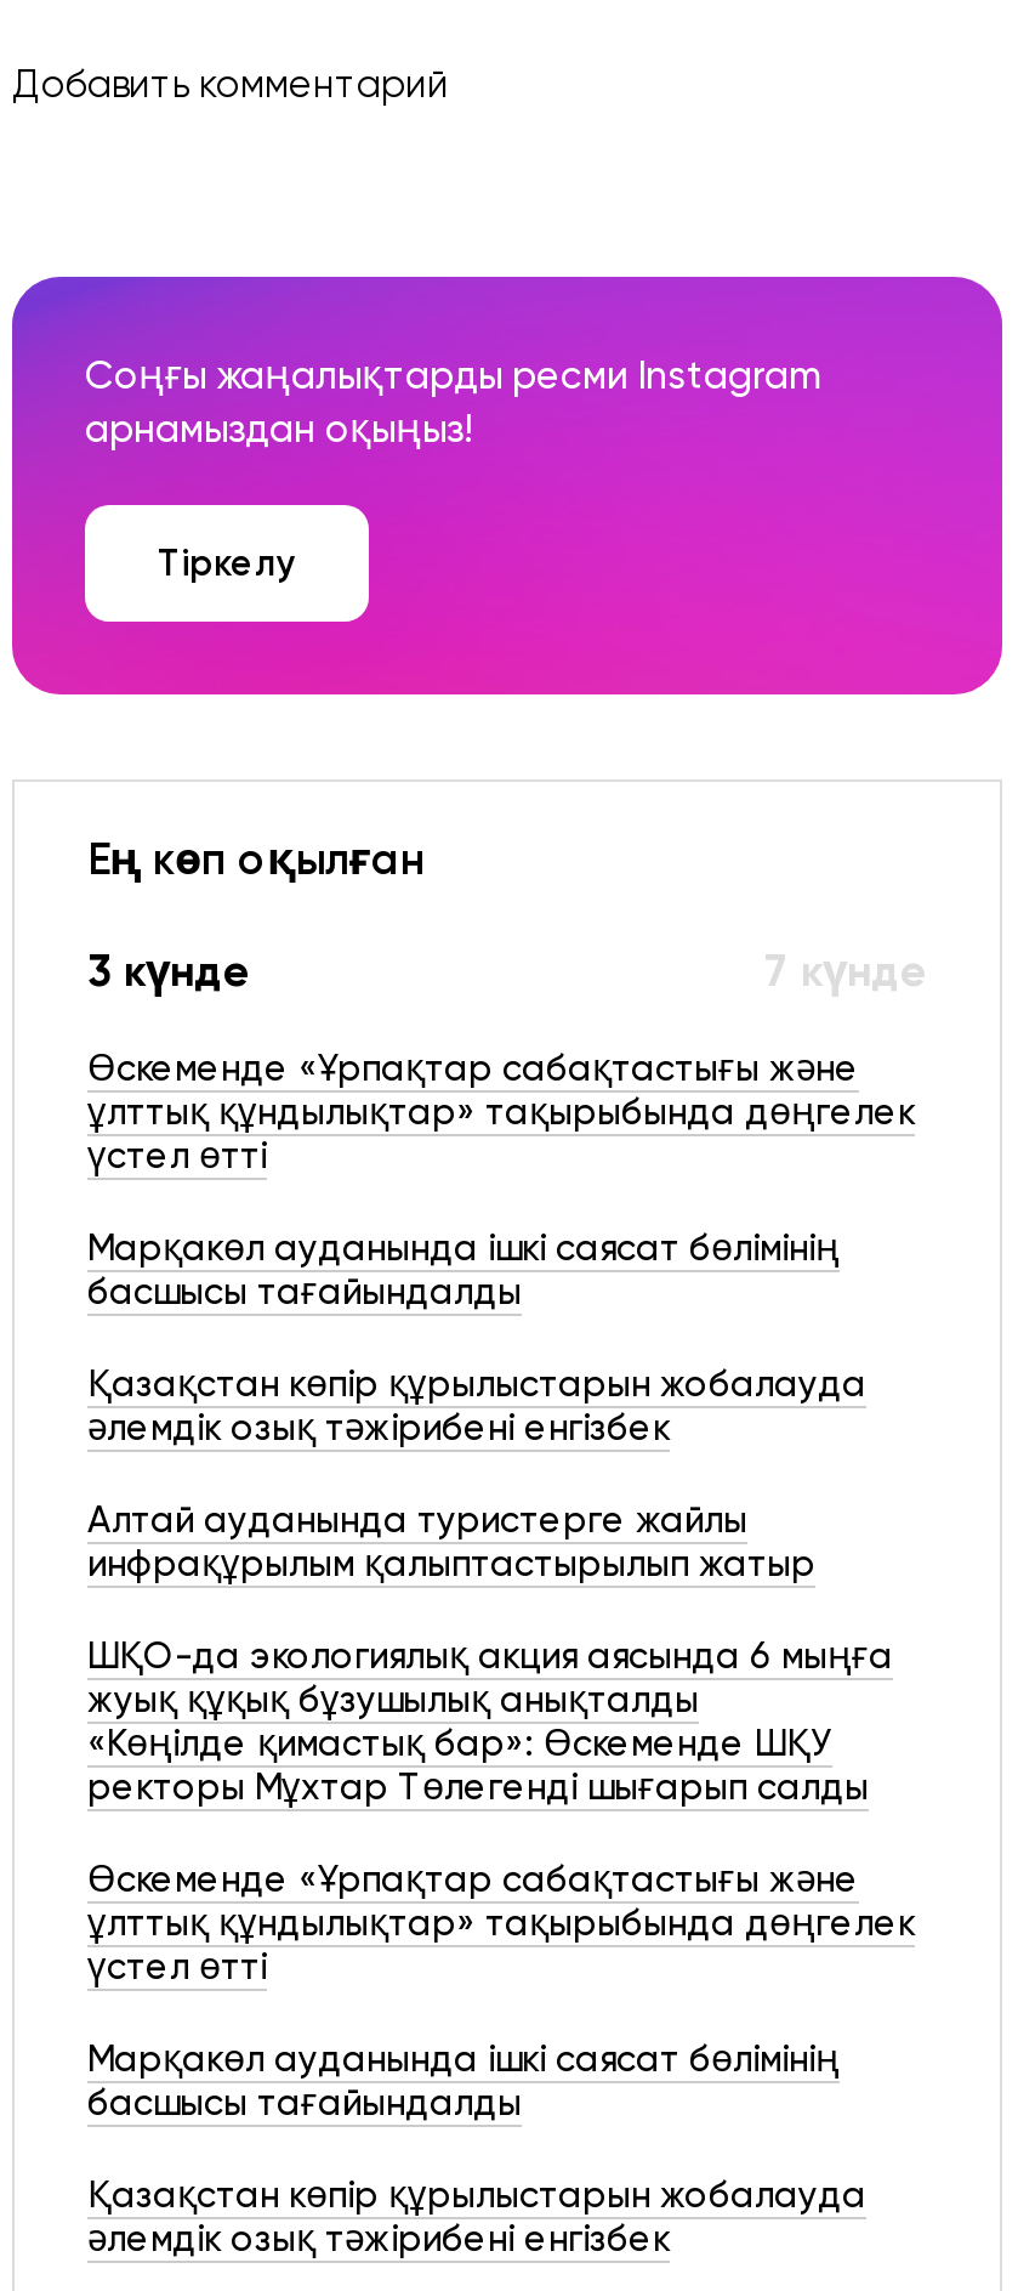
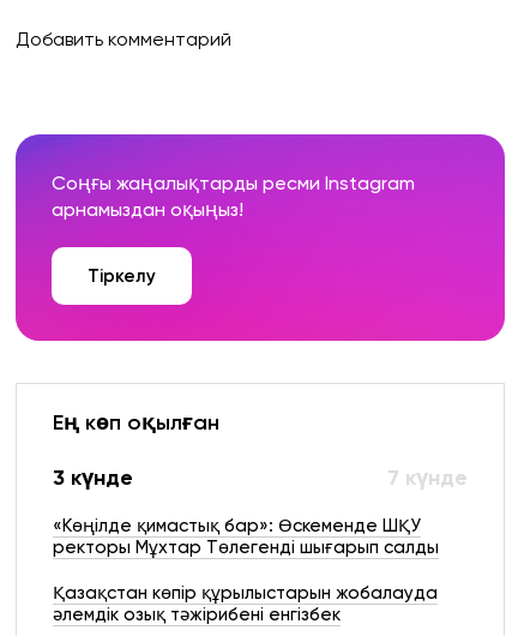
[87,1047,915,1722] Өскеменде «Ұрпақтар сабақтастығы және | ұлттық құндылықтар» тақырыбында дөңгелек | үстел өтті | Марқакөл ауданында ішкі саясат бөлімінің | басшысы тағайындалды | Қазақстан көпір құрылыстарын жобалауда | әлемдік озық тәжірибені енгізбек | Алтай ауданында туристерге жайлы | инфрақұрылым қалыптастырылып жатыр | ШҚО-да экологиялық акция аясында 6 мыңға | жуық құқық бұзушылық анықталды -> none
[87,1858,915,2125] Өскеменде «Ұрпақтар сабақтастығы және | ұлттық құндылықтар» тақырыбында дөңгелек | үстел өтті | Марқакөл ауданында ішкі саясат бөлімінің | басшысы тағайындалды -> none

